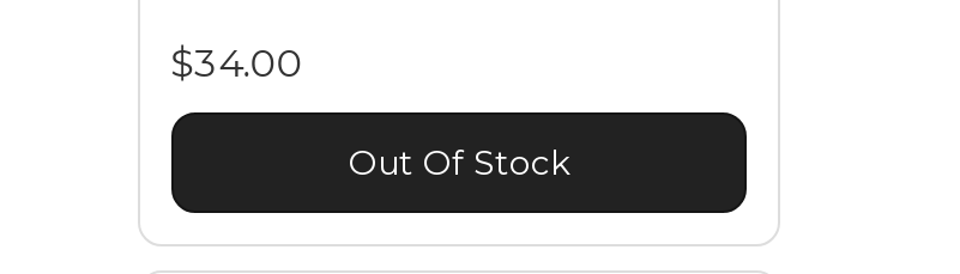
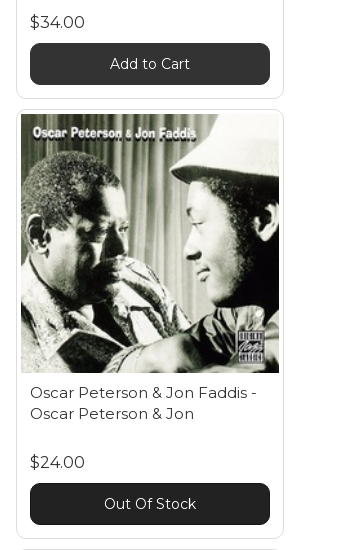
none -> [20,113,280,472] [image] | Oscar Peterson & Jon Faddis - | Oscar Peterson & Jon | $24.00
none -> [110,55,190,73] Add to Cart

